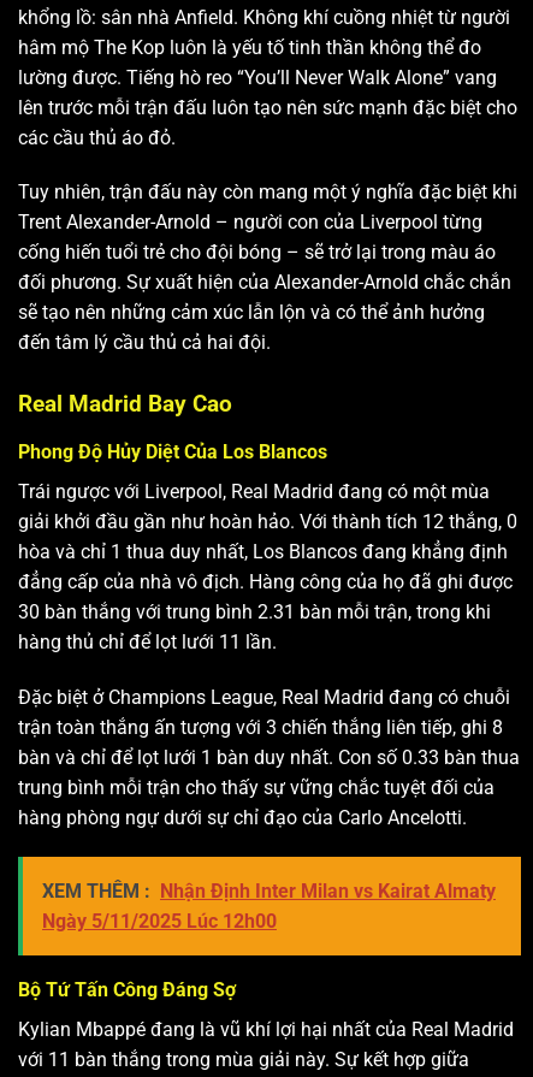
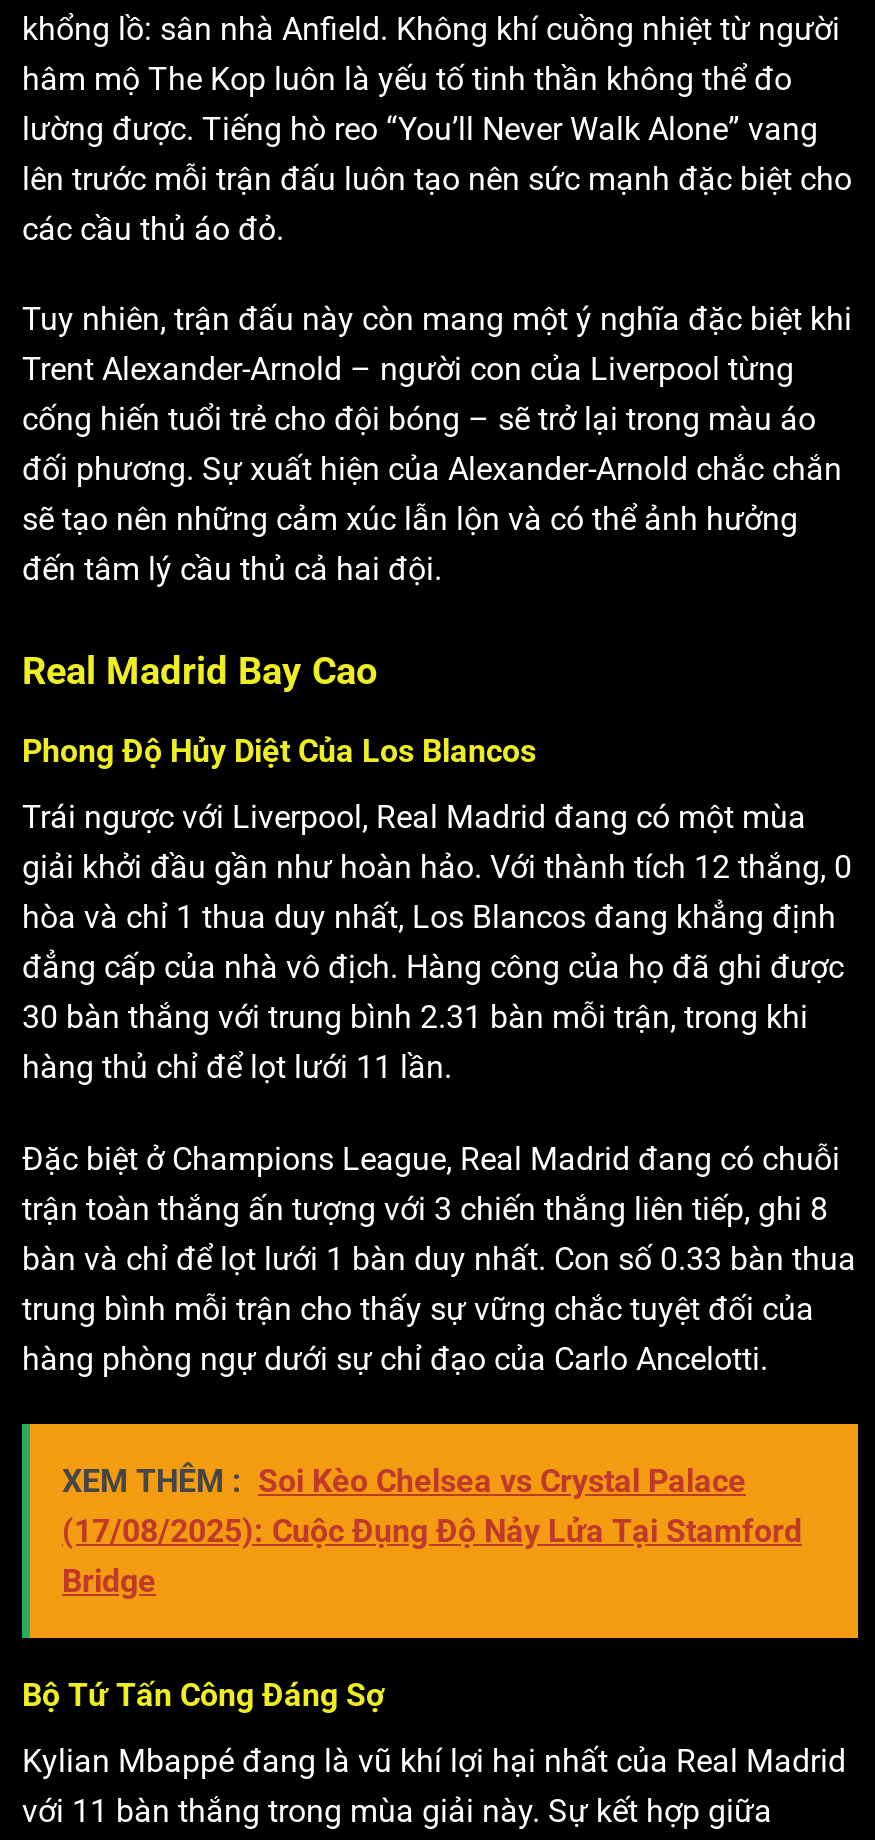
[42,880,496,933] XEM THÊM : Nhận Định Inter Milan vs Kairat Almaty | Ngày 5/11/2025 Lúc 12h00 -> [62,1463,802,1601] XEM THÊM : Soi Kèo Chelsea vs Crystal Palace | (17/08/2025): Cuộc Đụng Độ Nảy Lửa Tại Stamford | Bridge

